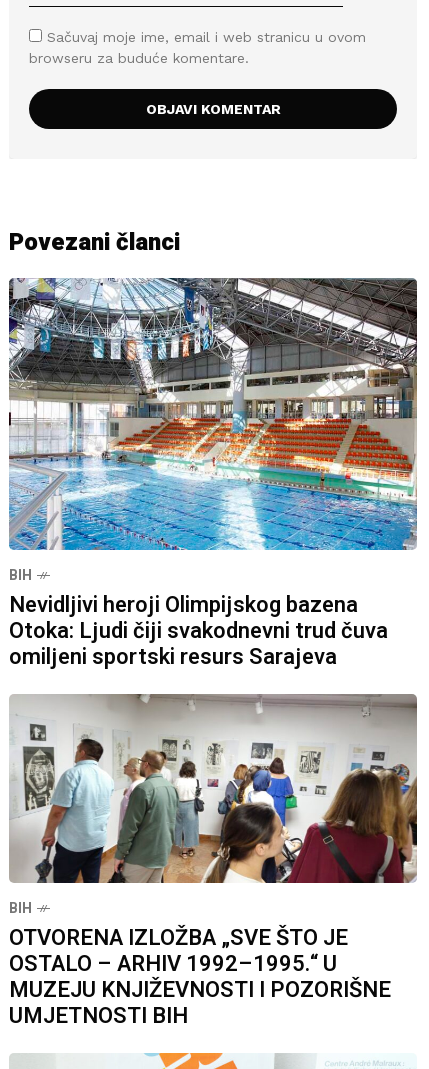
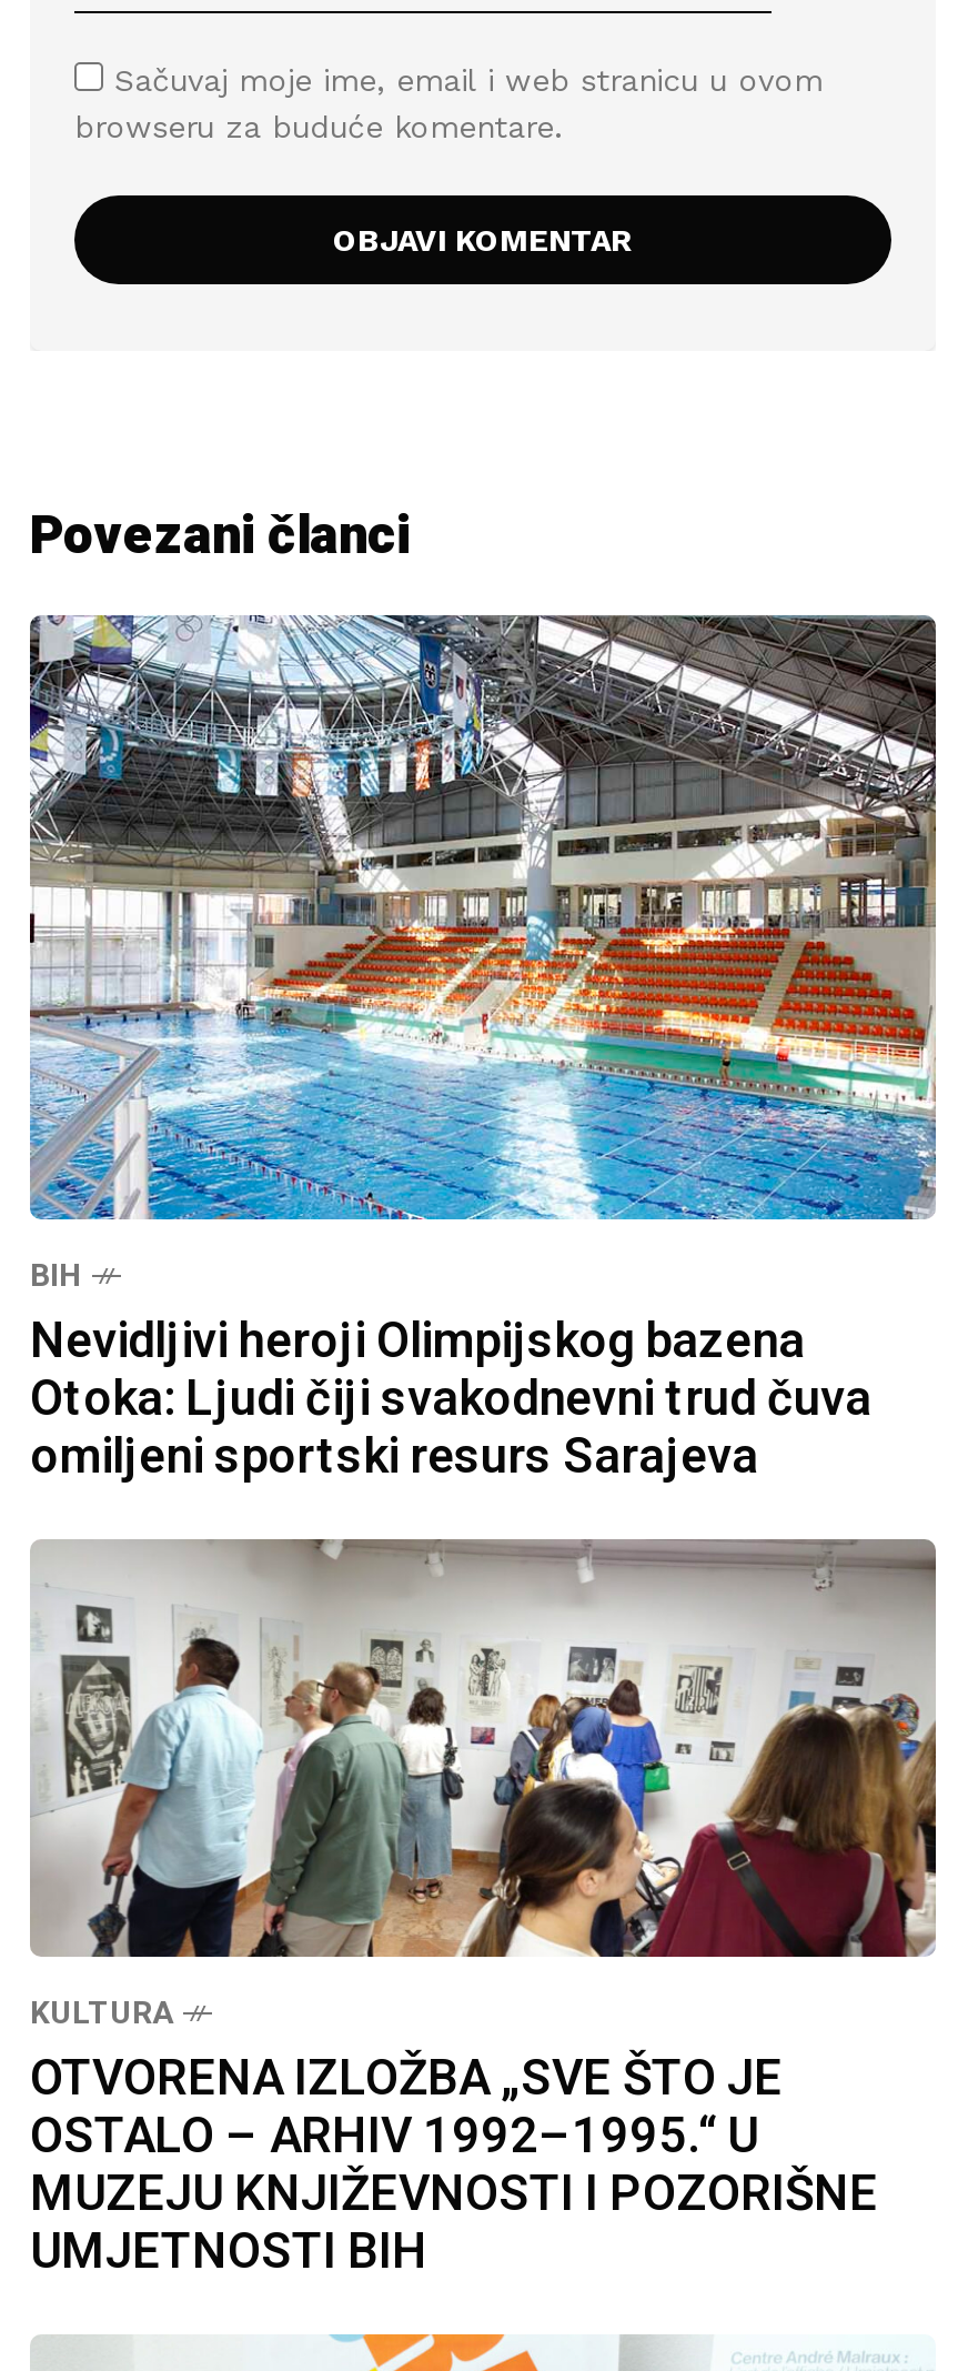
[9,898,32,919] BIH -> [30,1991,172,2038] KULTURA

